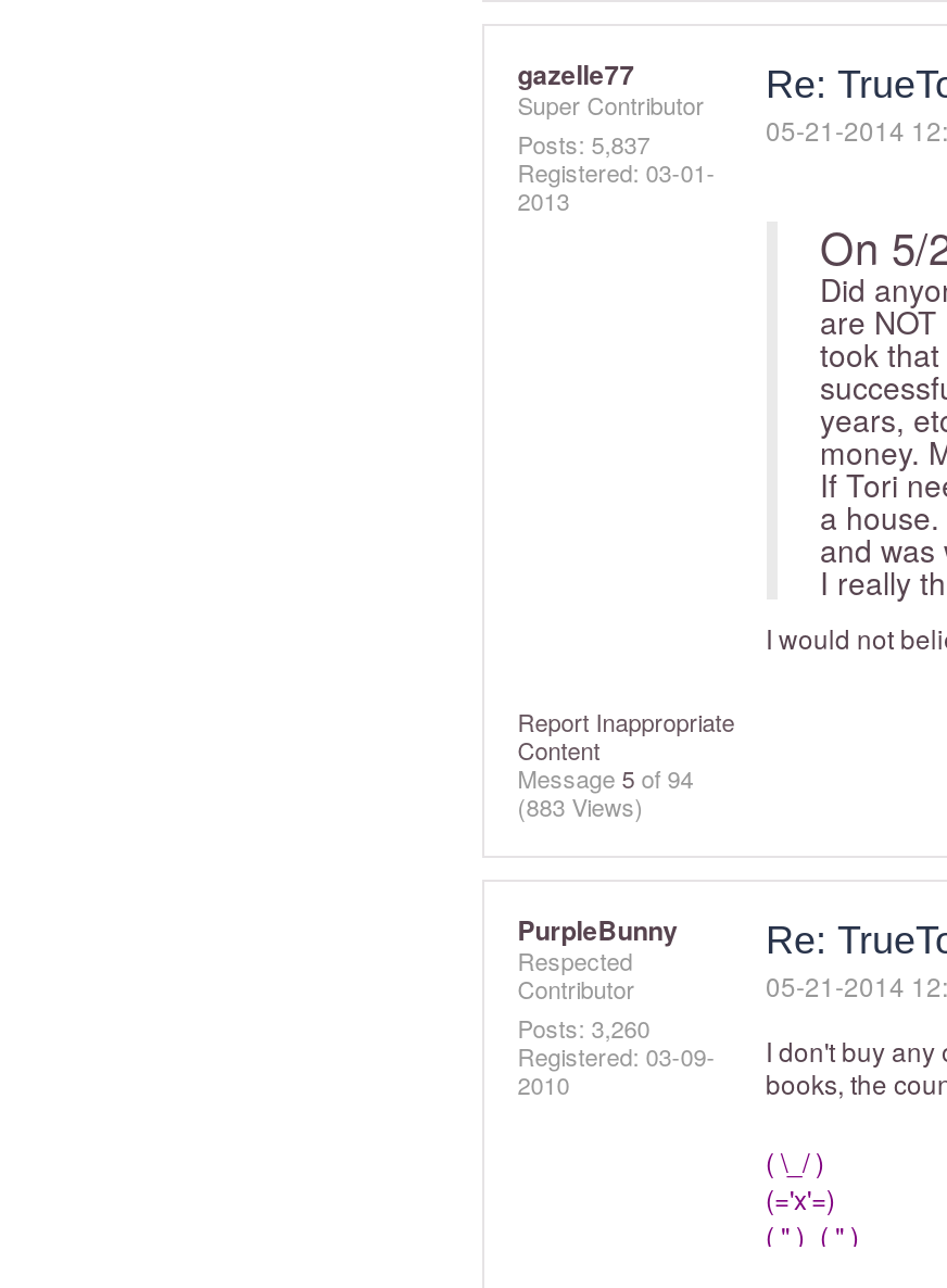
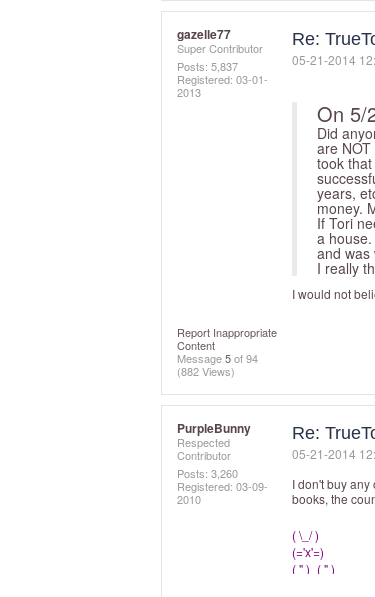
[517,788,643,823] (883 Views) -> [177,363,235,379] (882 Views)

